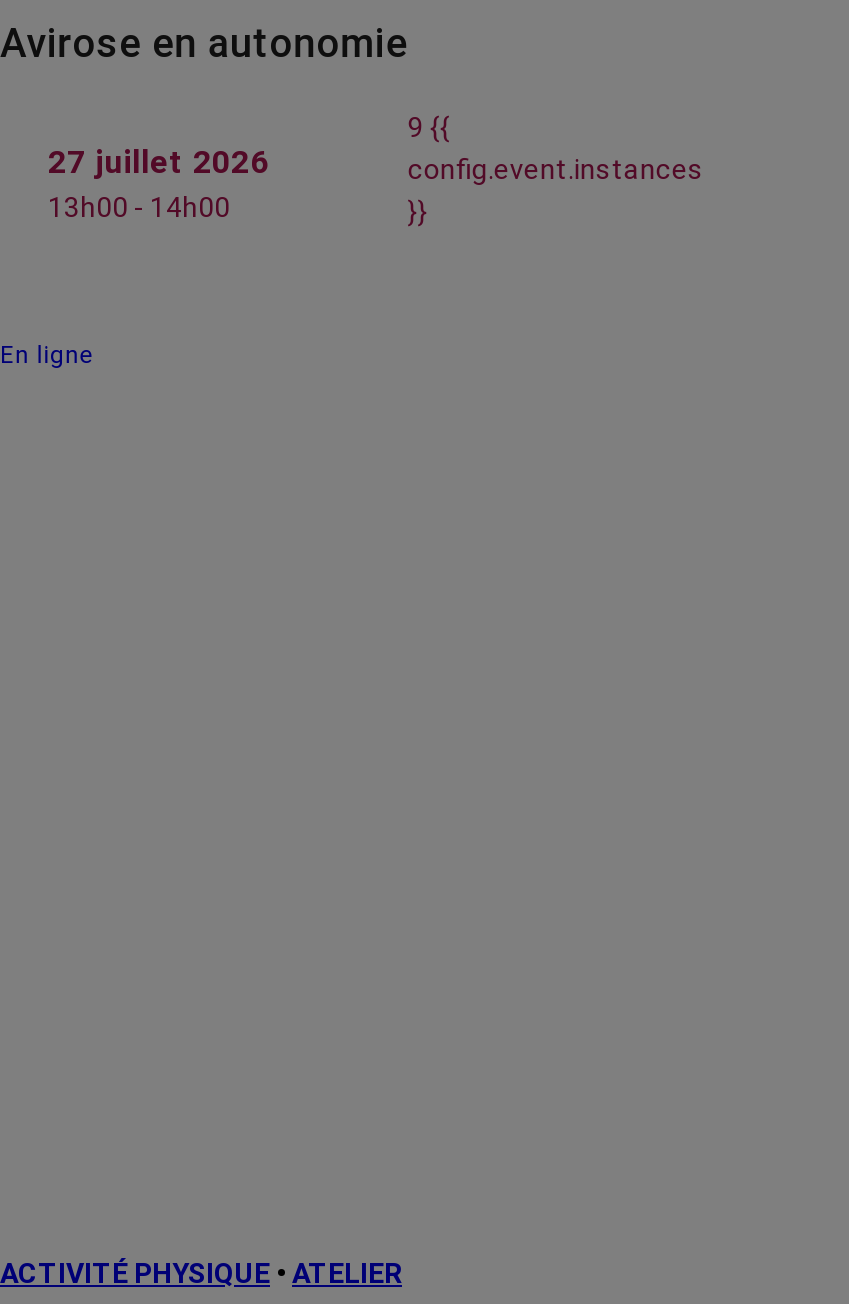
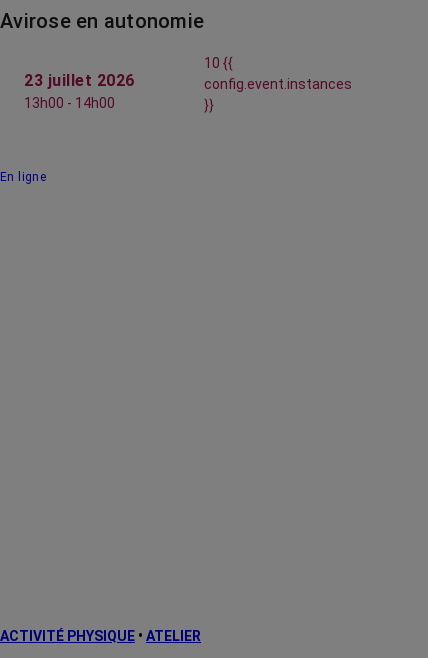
[408,112,450,144] 9 {{ -> [204,55,233,71] 10 {{
[48,144,269,182] 27 juillet 2026 -> [24,71,134,90] 23 juillet 2026

